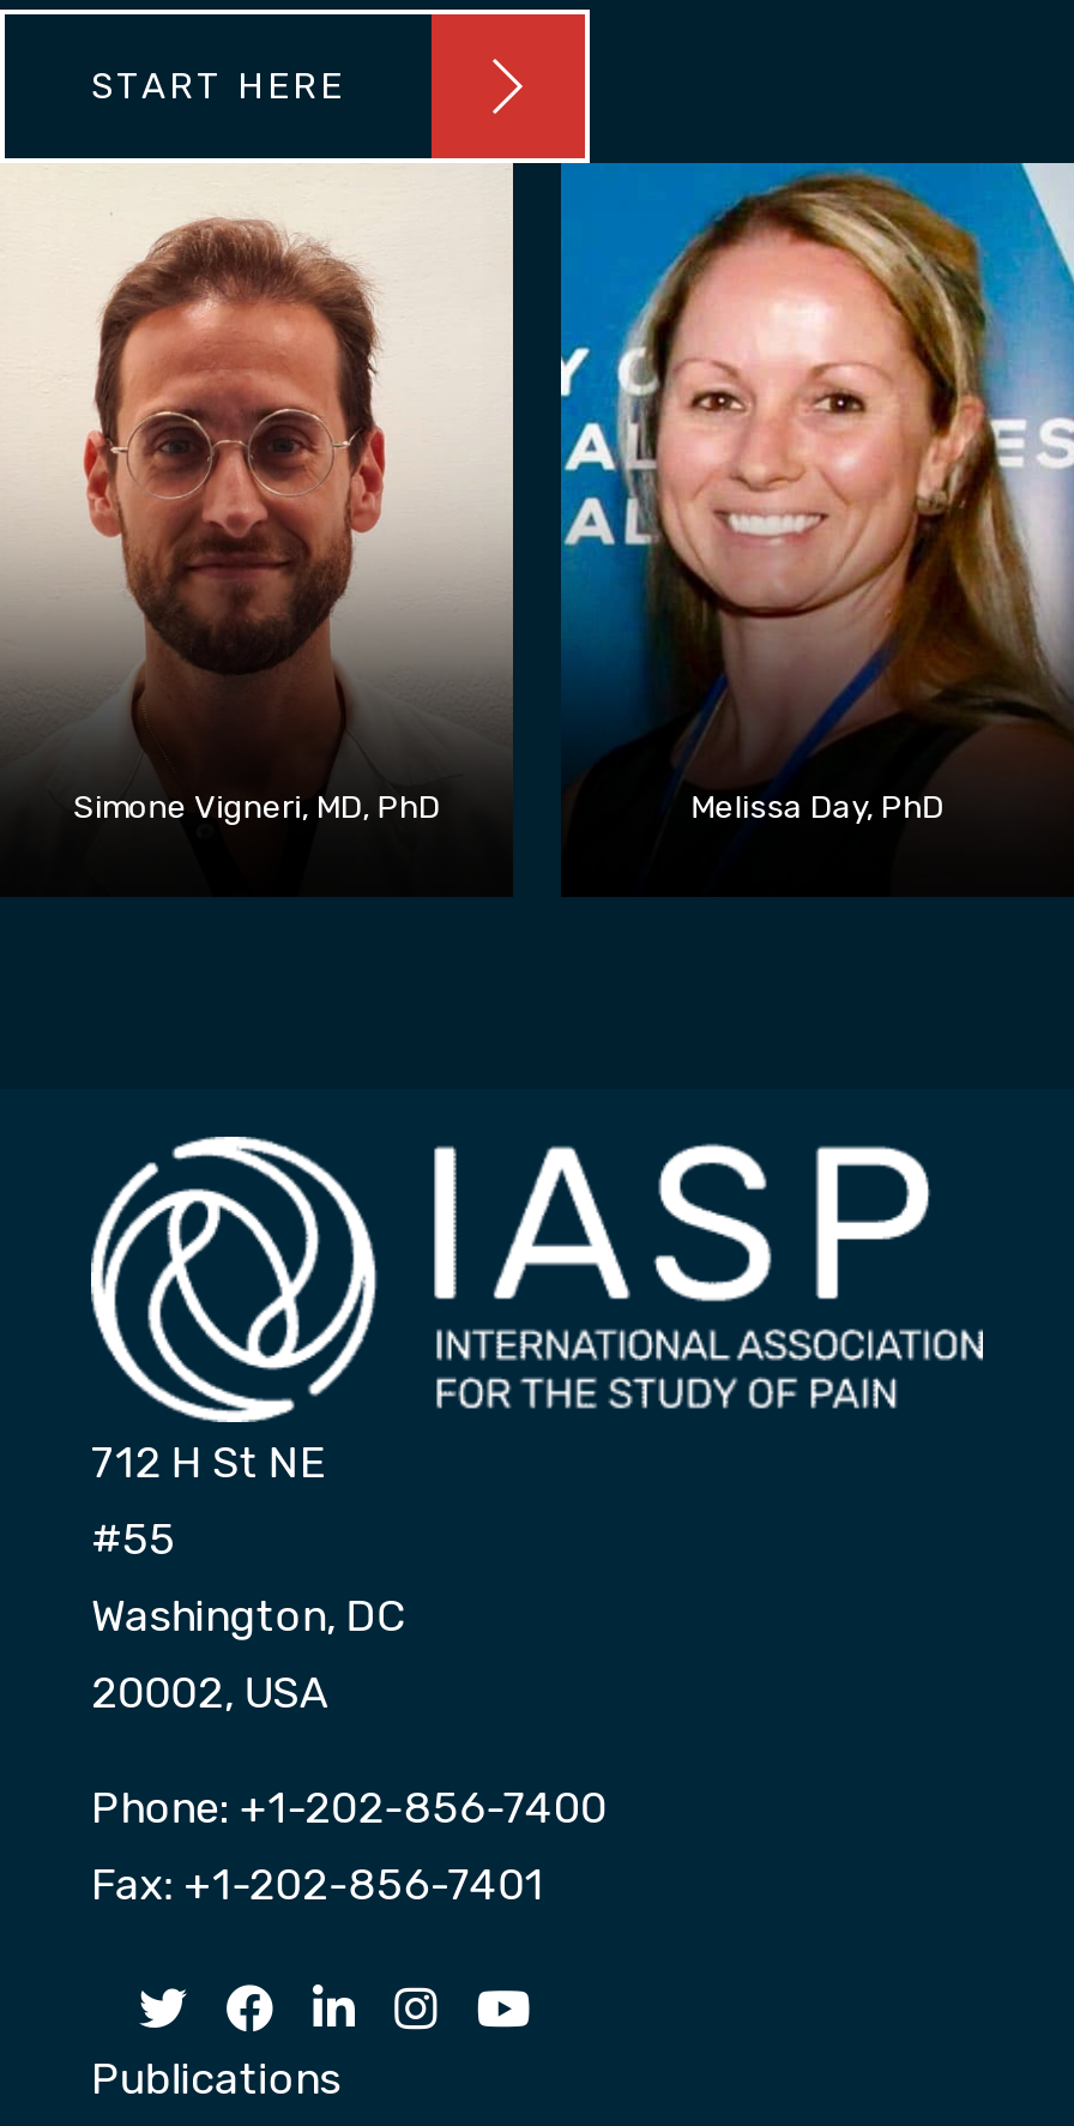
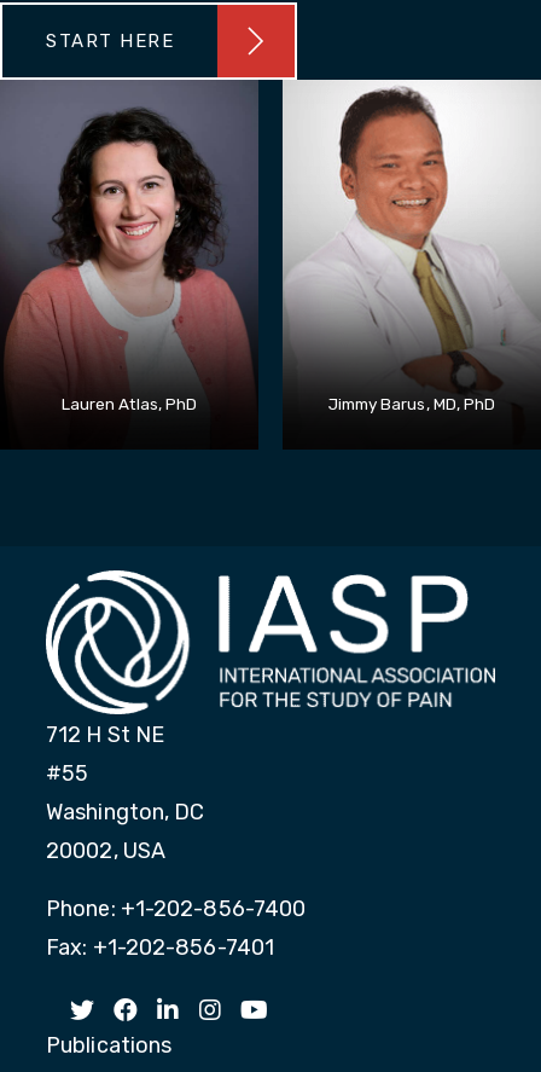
[7,161,944,825] [image] | Simone Vigneri, MD, PhD | Melissa Day, PhD -> [4,79,496,413] [image] | Lauren Atlas, PhD | Jimmy Barus, MD, PhD
[561,161,1067,782] [image] -> [281,79,537,393] [image]

